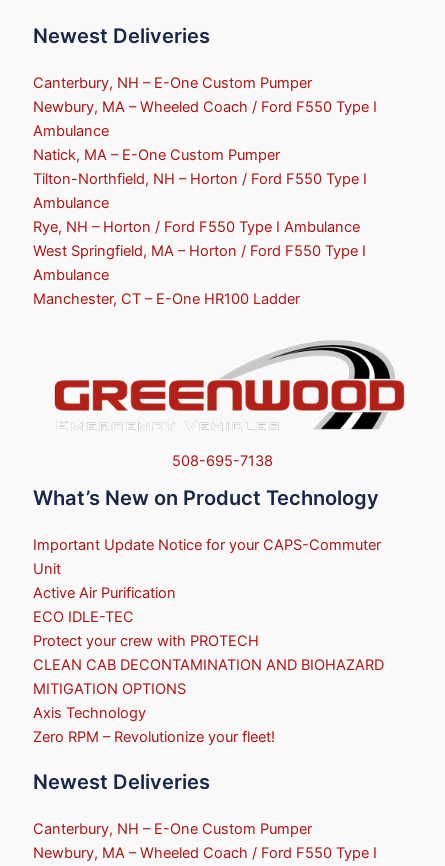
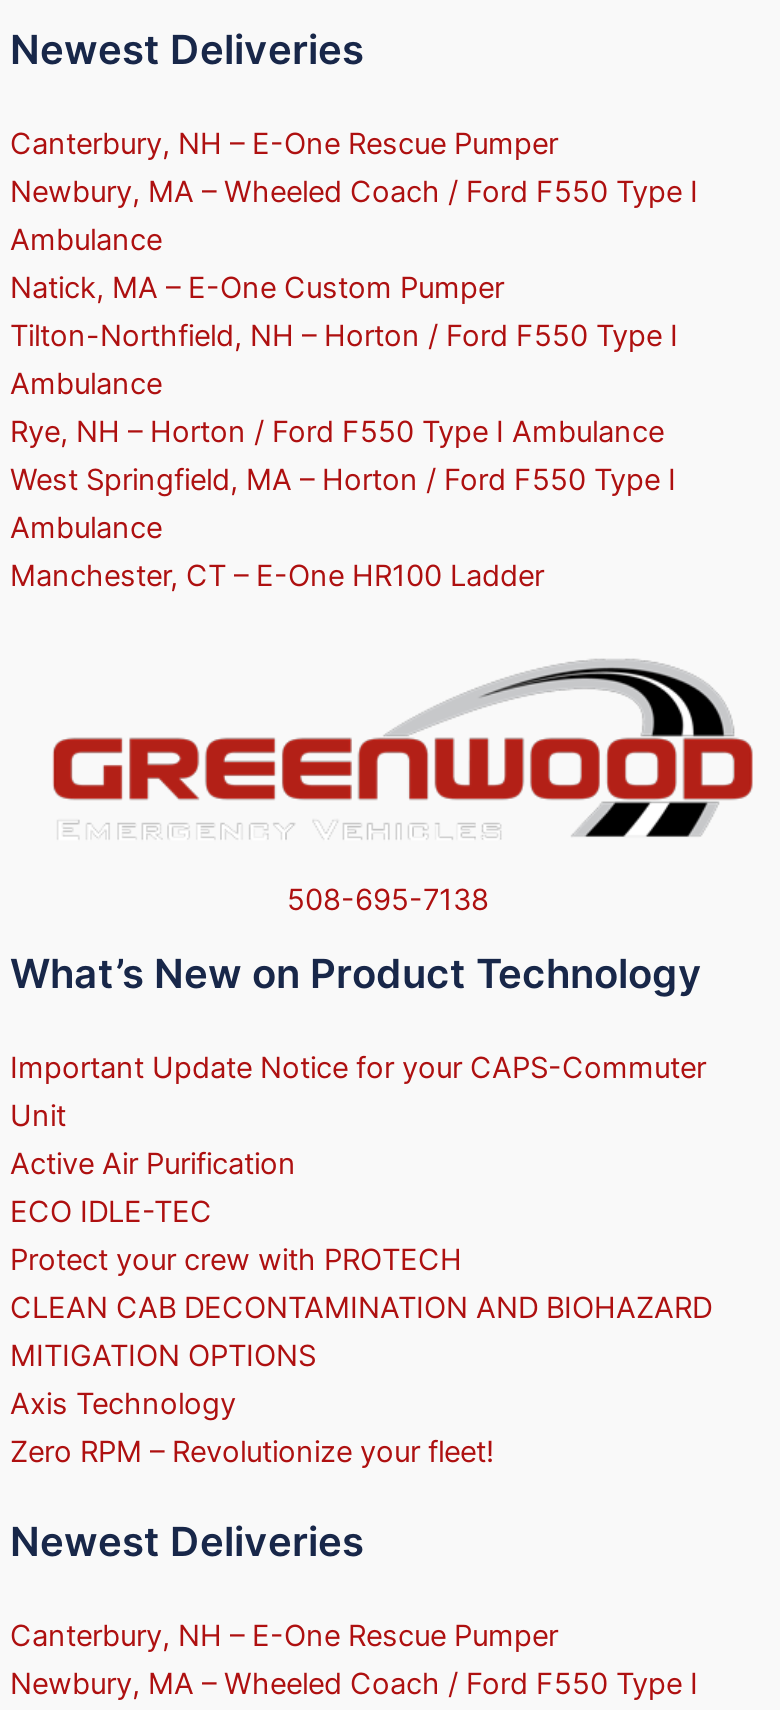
[33,74,312,92] Canterbury, NH – E-One Custom Pumper -> [10,126,558,162] Canterbury, NH – E-One Rescue Pumper
[33,820,312,838] Canterbury, NH – E-One Custom Pumper -> [10,1618,558,1654] Canterbury, NH – E-One Rescue Pumper

